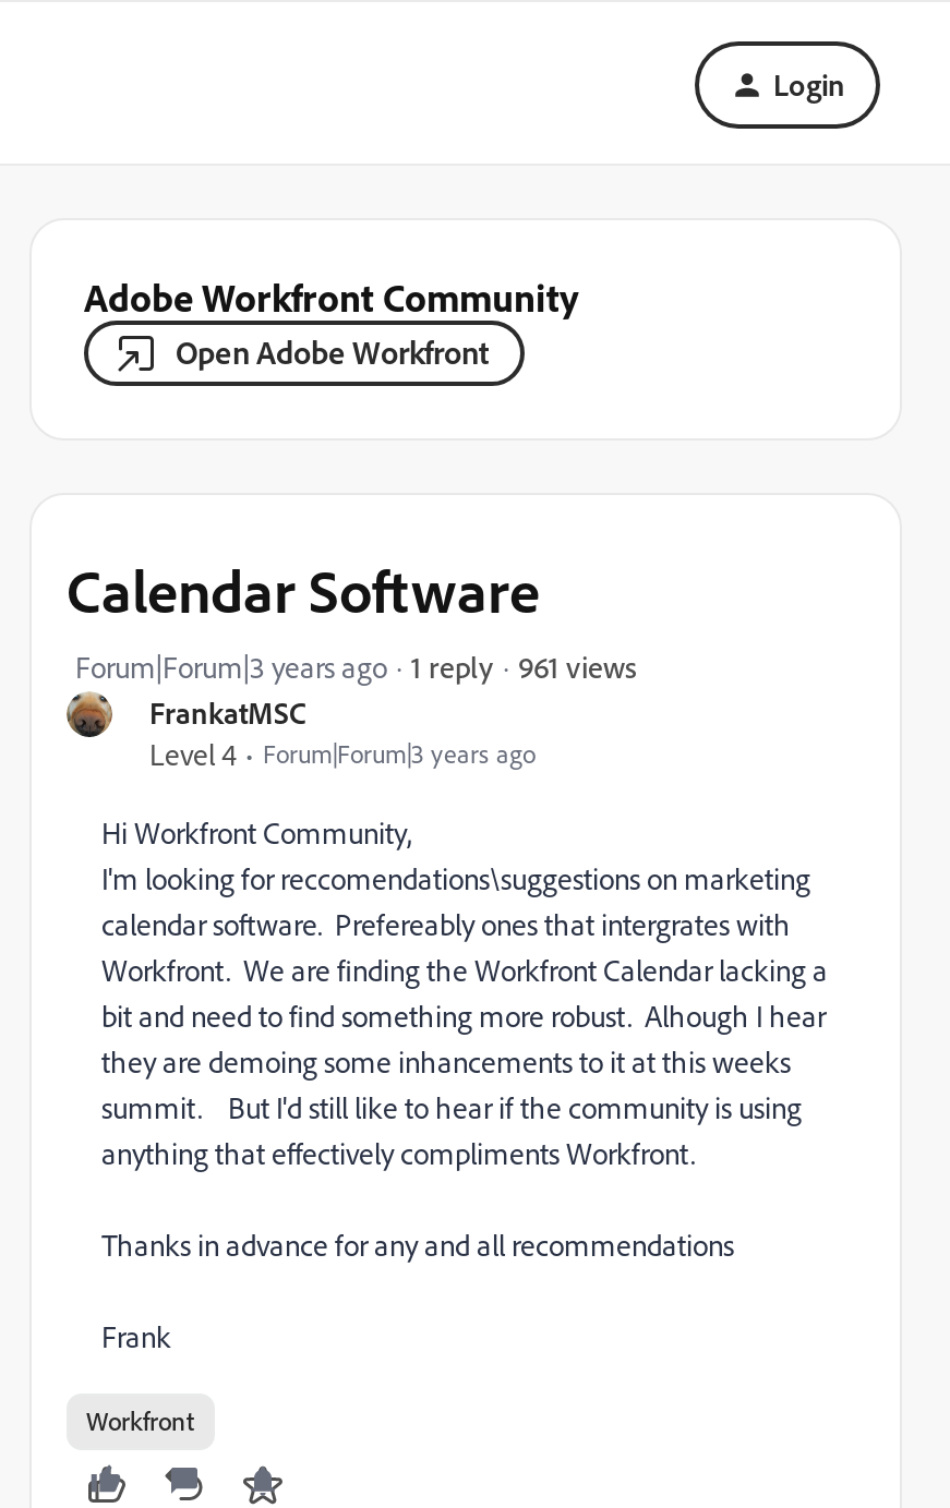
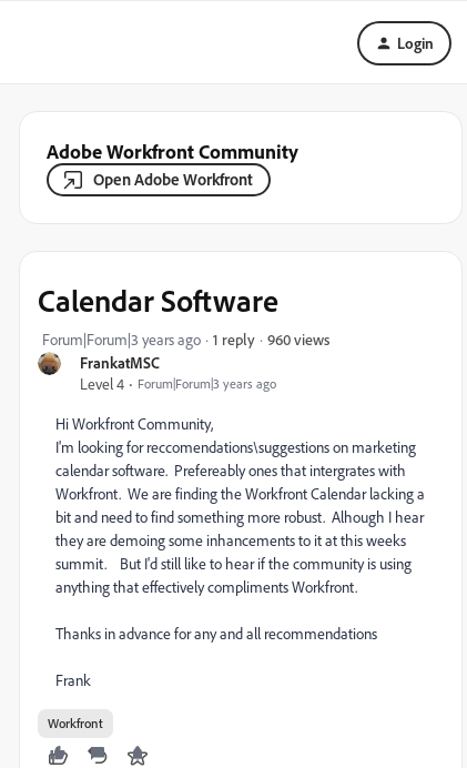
[518,647,636,684] 961 views -> [267,329,329,348] 960 views

